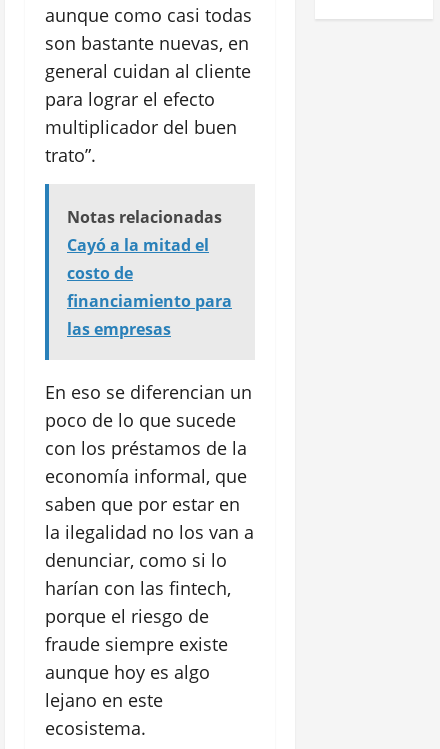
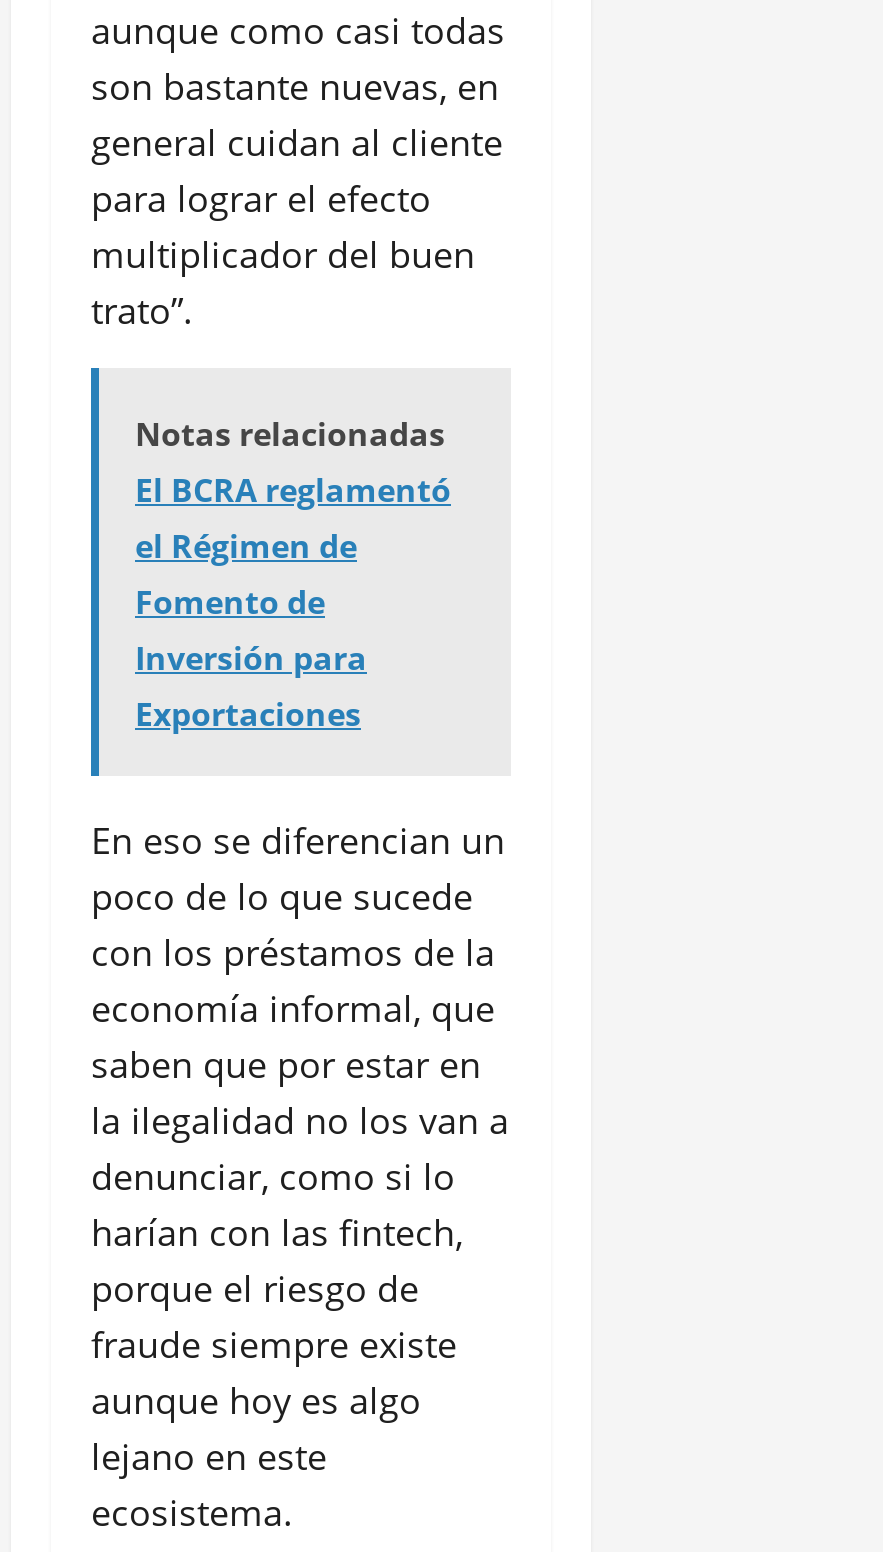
[67,234,232,340] Cayó a la mitad el | costo de | financiamiento para | las empresas -> [135,467,451,735] El BCRA reglamentó | el Régimen de | Fomento de | Inversión para | Exportaciones

